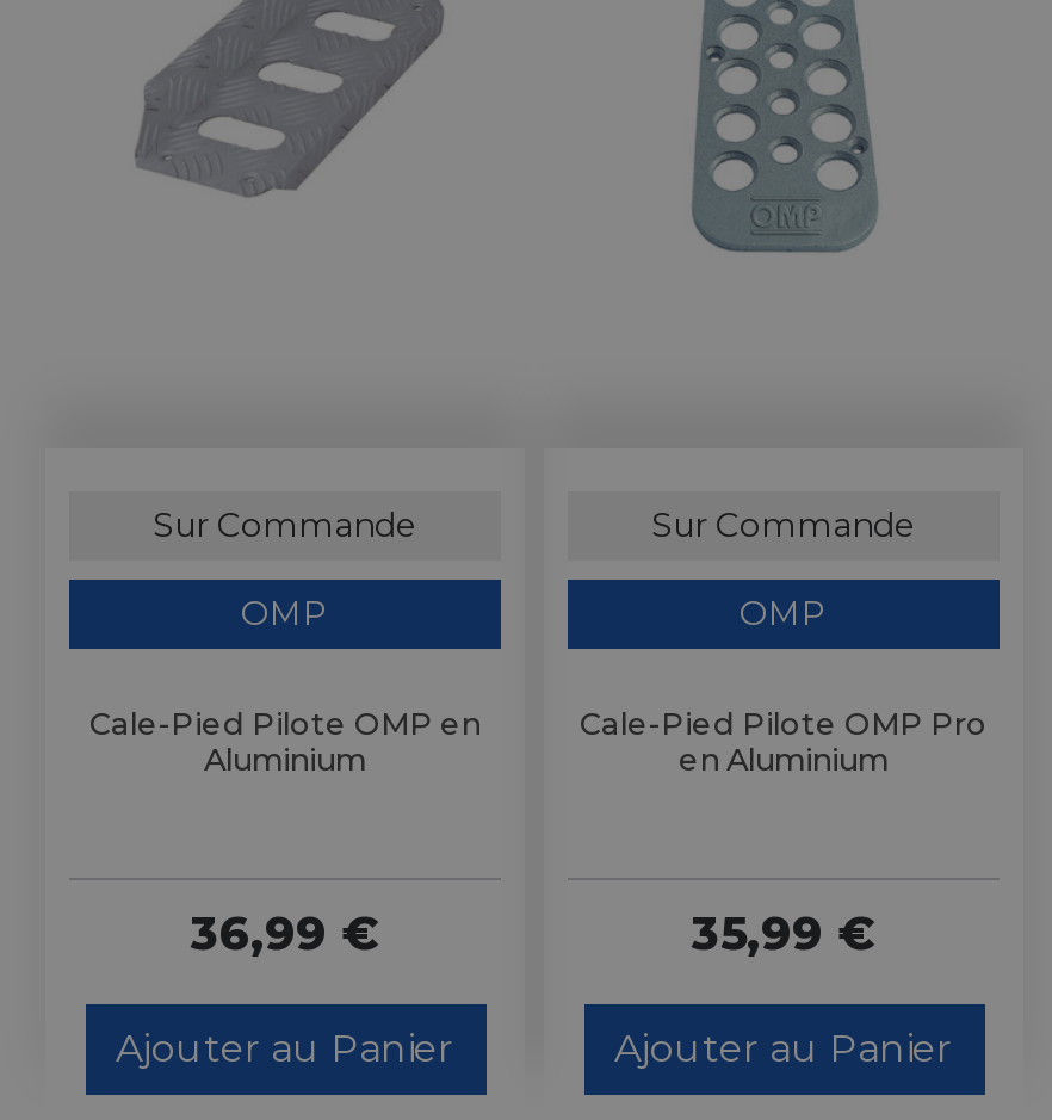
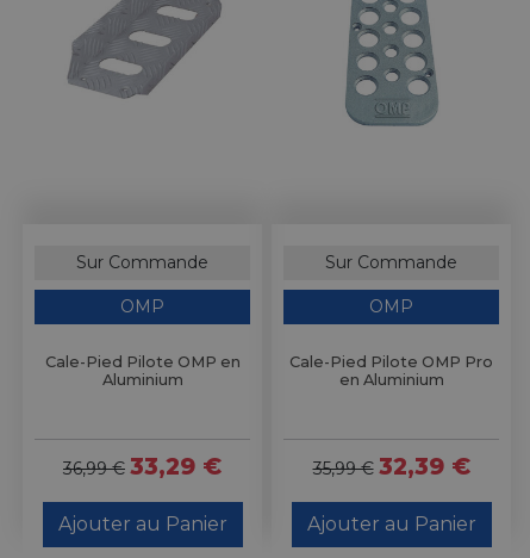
[191,903,379,960] 36,99 € -> [63,451,222,480] 36,99 € 33,29 €
[692,903,875,960] 35,99 € -> [313,451,470,480] 35,99 € 32,39 €

